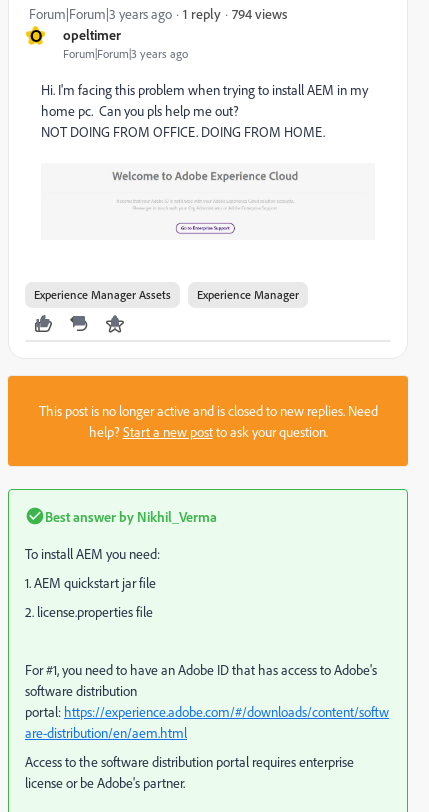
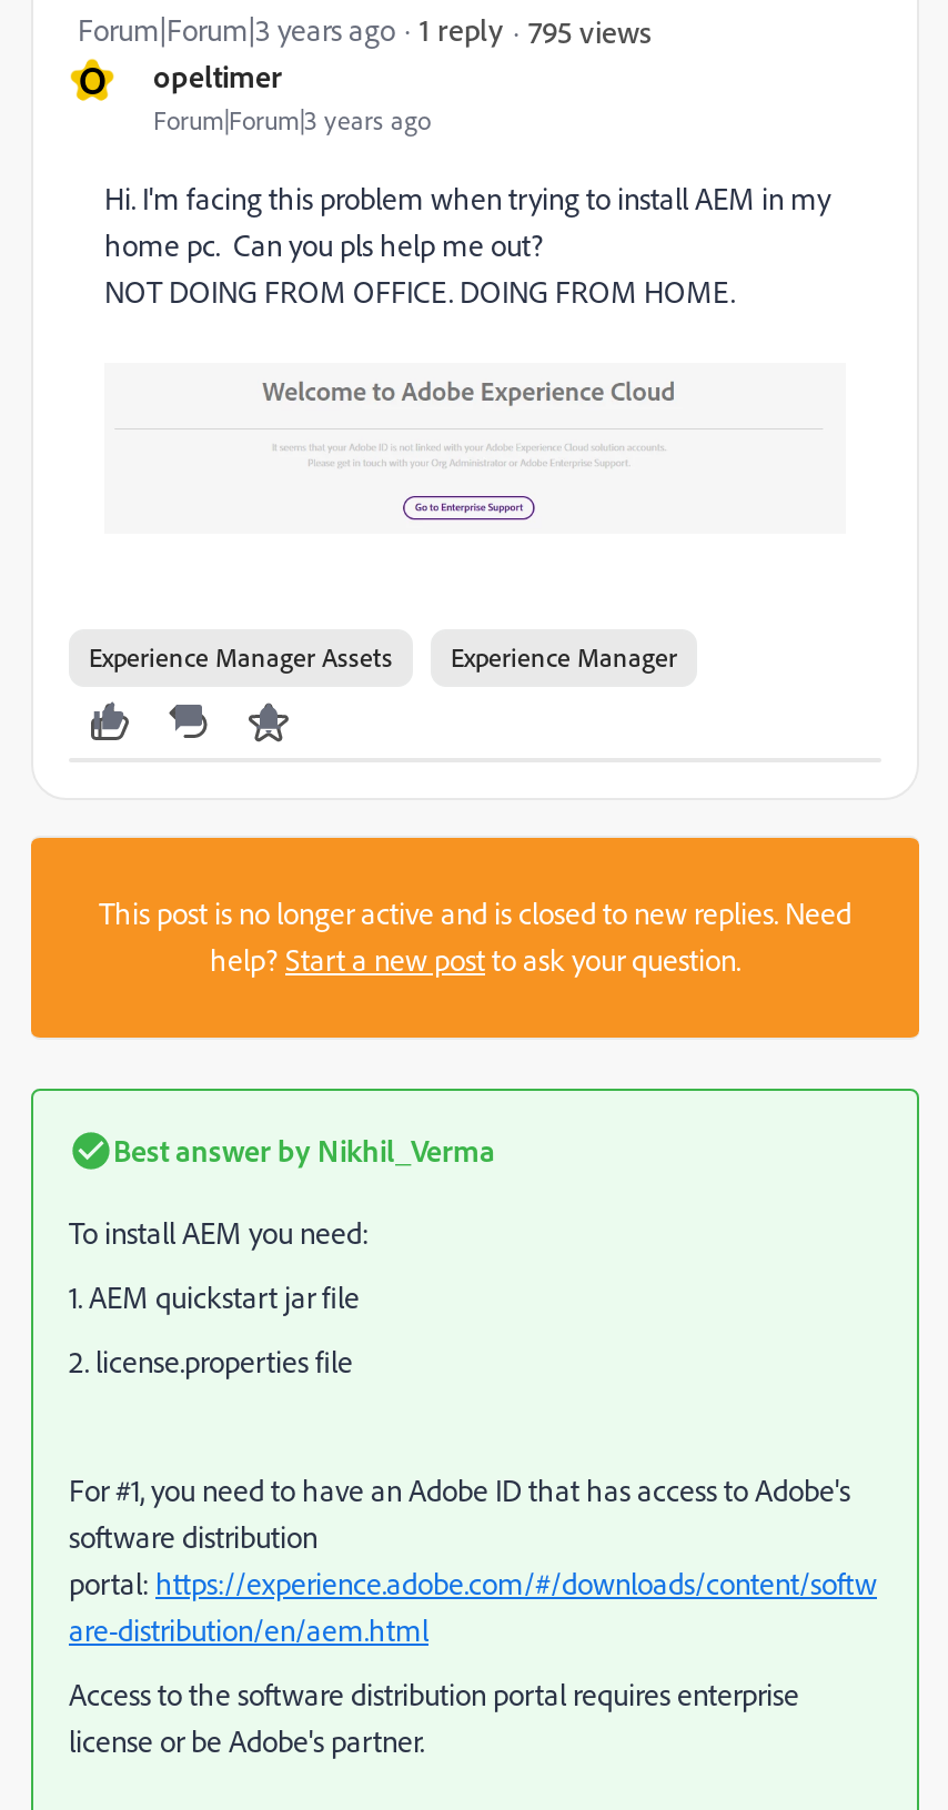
[232,4,287,21] 794 views -> [528,11,651,49] 795 views

